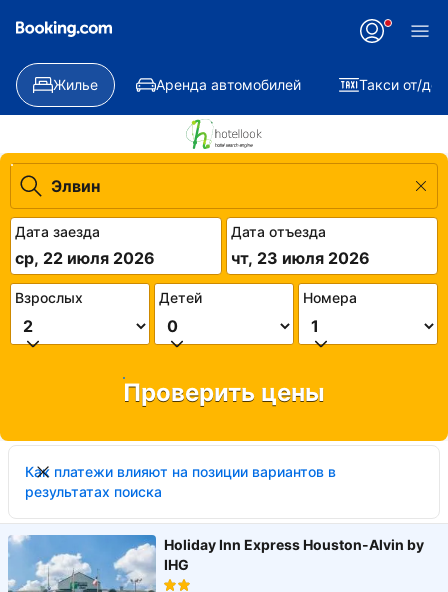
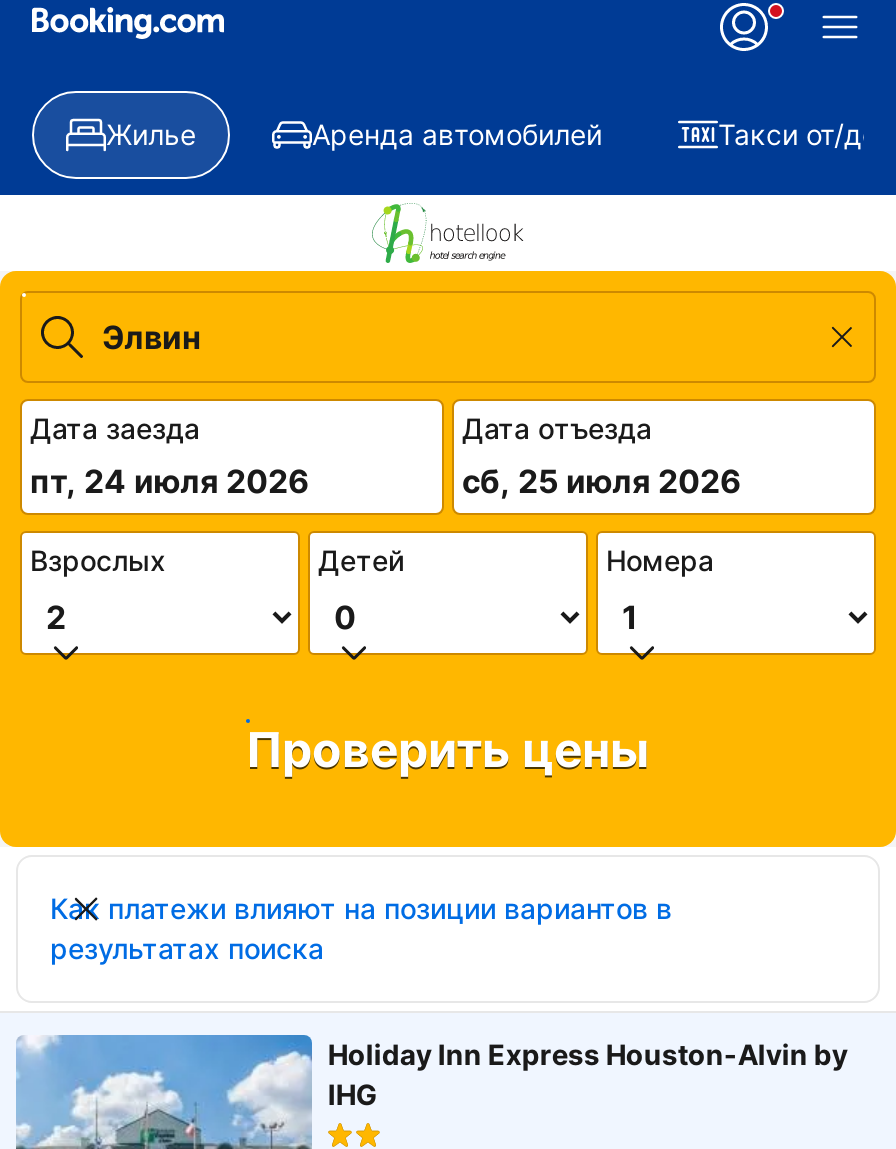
[15,248,155,268] ср, 22 июля 2026 -> [30,461,310,501] пт, 24 июля 2026
[231,248,370,268] чт, 23 июля 2026 -> [462,461,742,501] сб, 25 июля 2026

